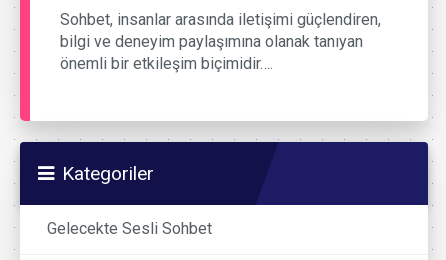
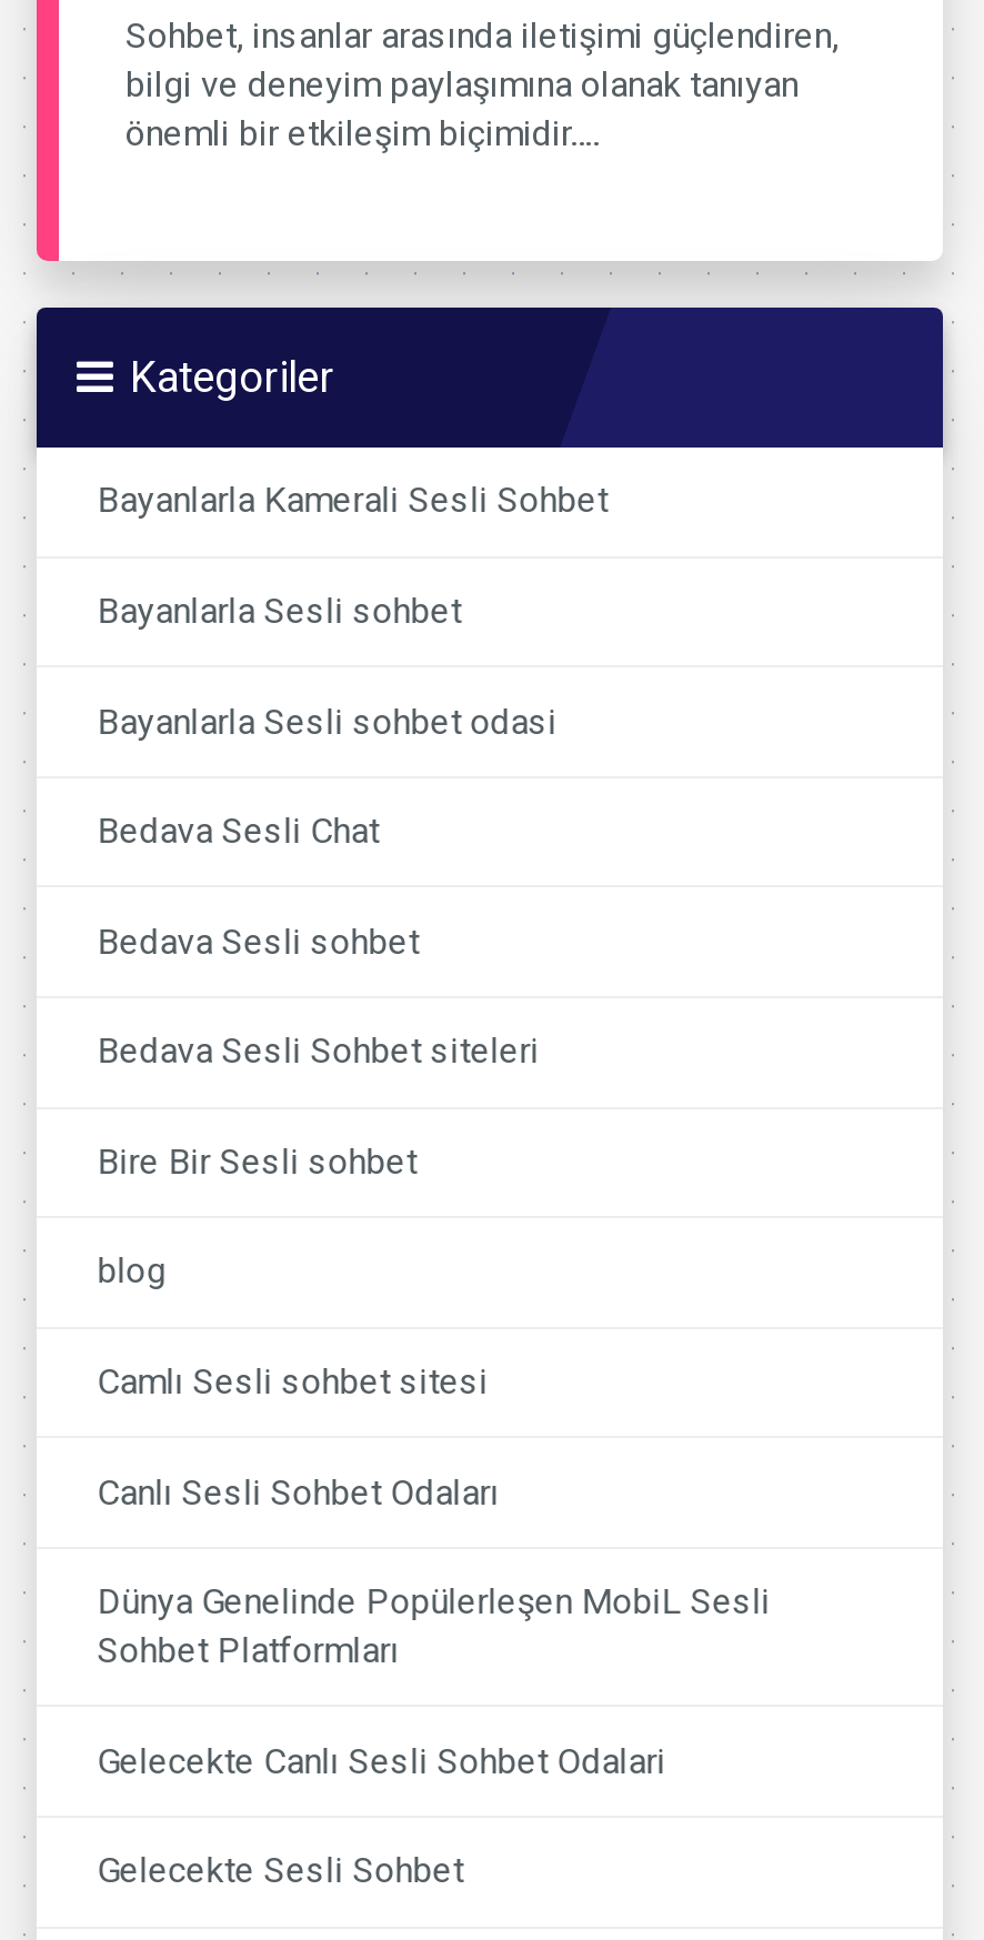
none -> [97,479,770,1781] Bayanlarla Kamerali Sesli Sohbet | Bayanlarla Sesli sohbet | Bayanlarla Sesli sohbet odasi | Bedava Sesli Chat | Bedava Sesli sohbet | Bedava Sesli Sohbet siteleri | Bire Bir Sesli sohbet | blog | Camlı Sesli sohbet sitesi | Canlı Sesli Sohbet Odaları | Dünya Genelinde Popülerleşen MobiL Sesli | Sohbet Platformları | Gelecekte Canlı Sesli Sohbet Odalari

